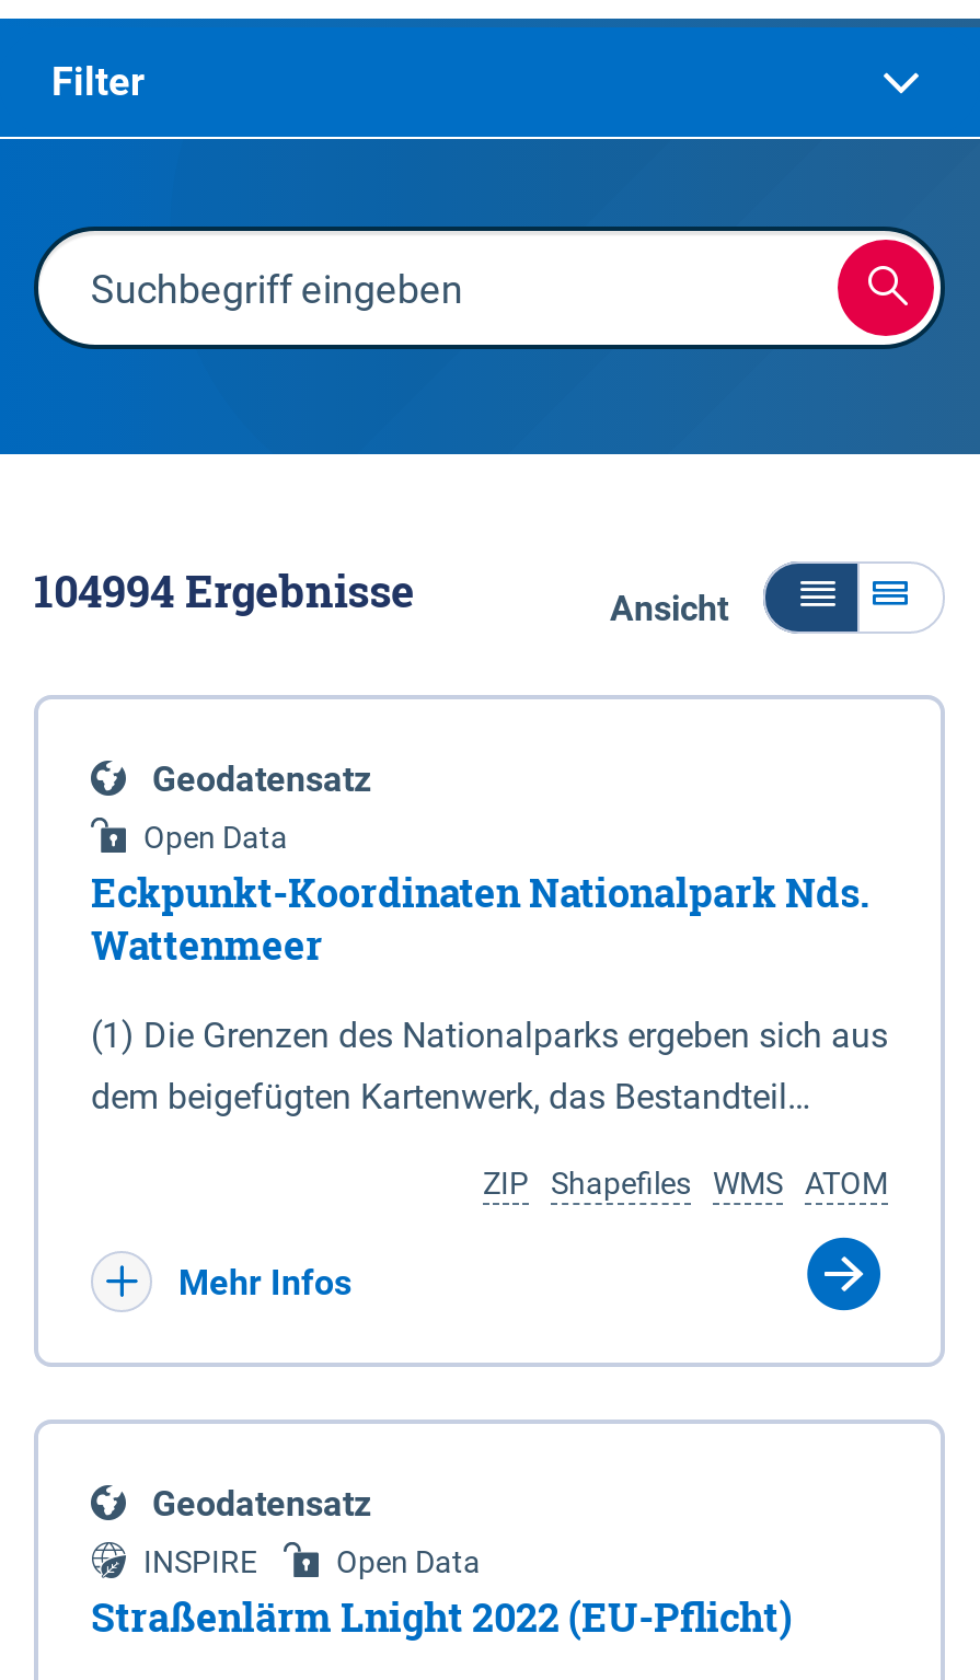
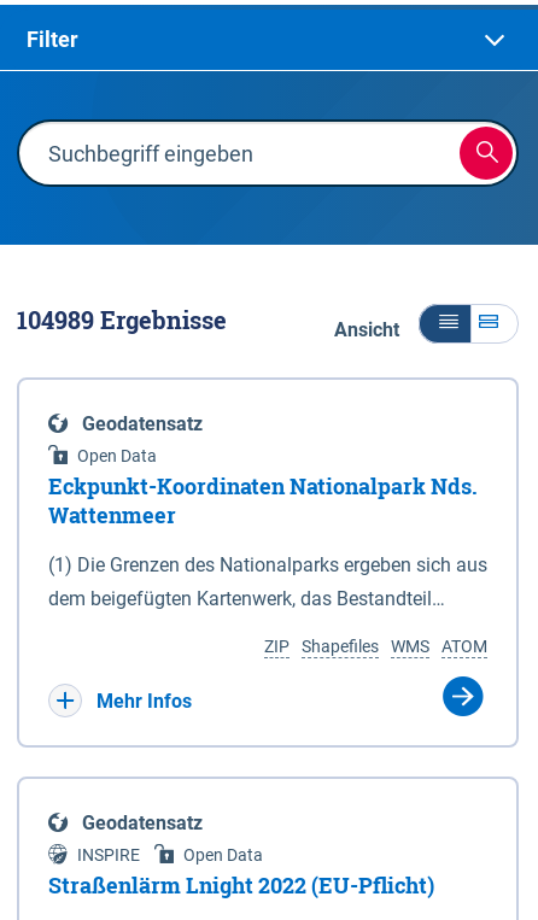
[34,561,415,618] 104994 Ergebnisse -> [17,304,227,335] 104989 Ergebnisse

